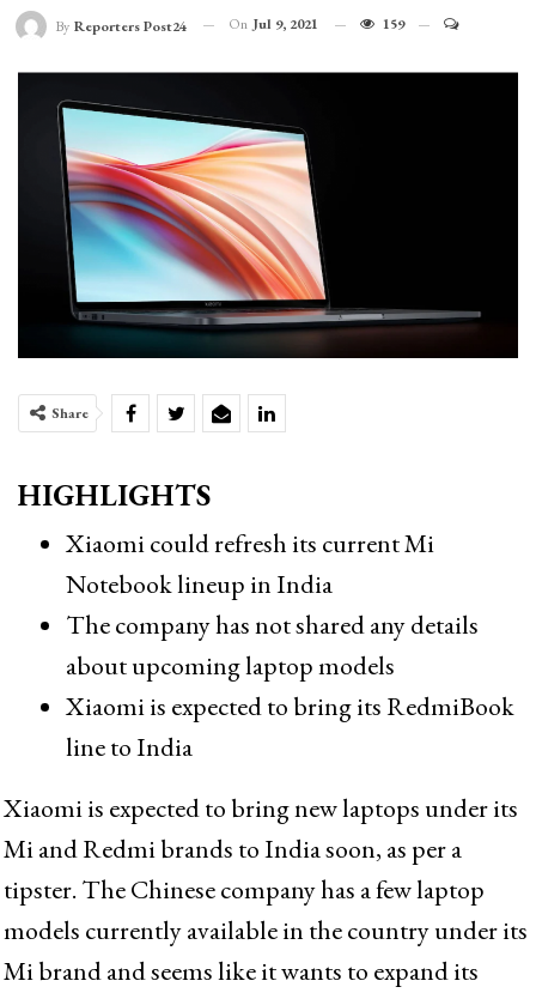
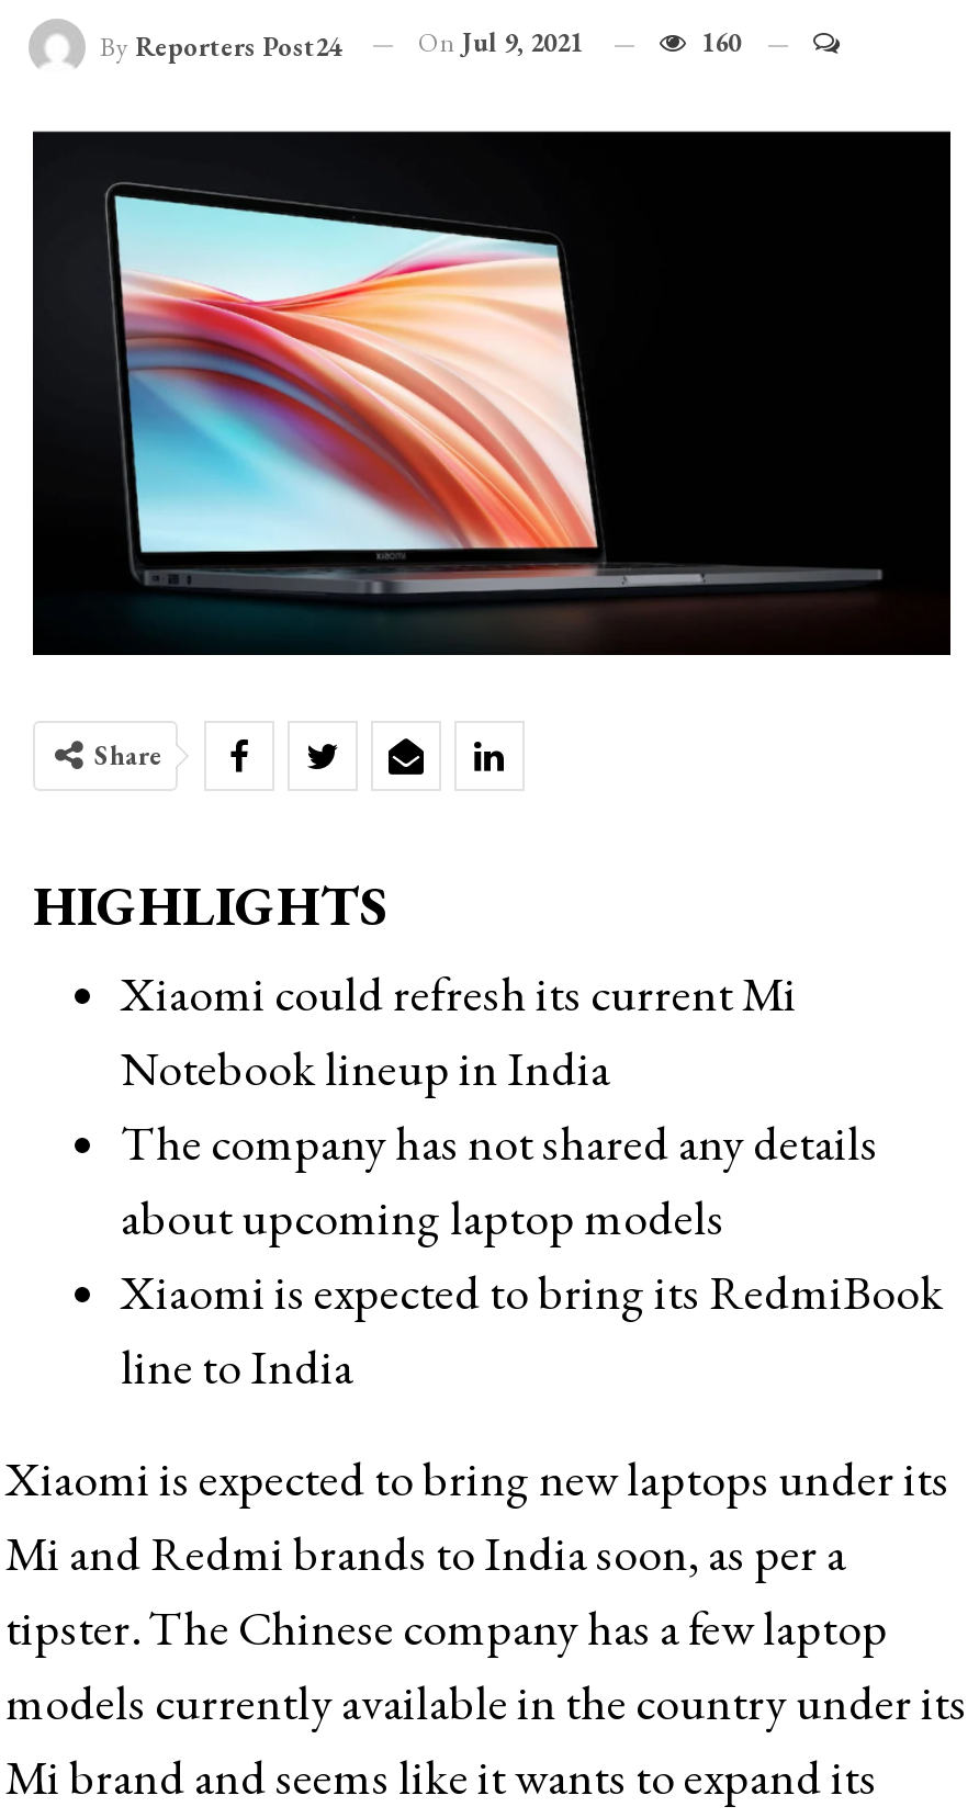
[382,14,404,34] 159 -> [701,25,741,60] 160

